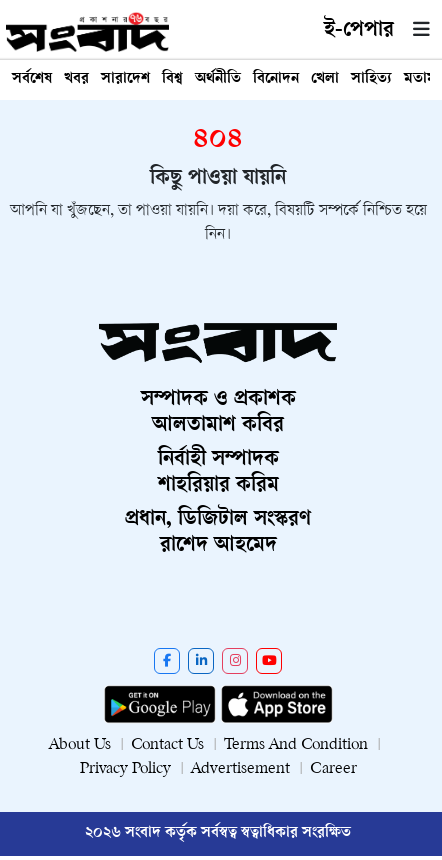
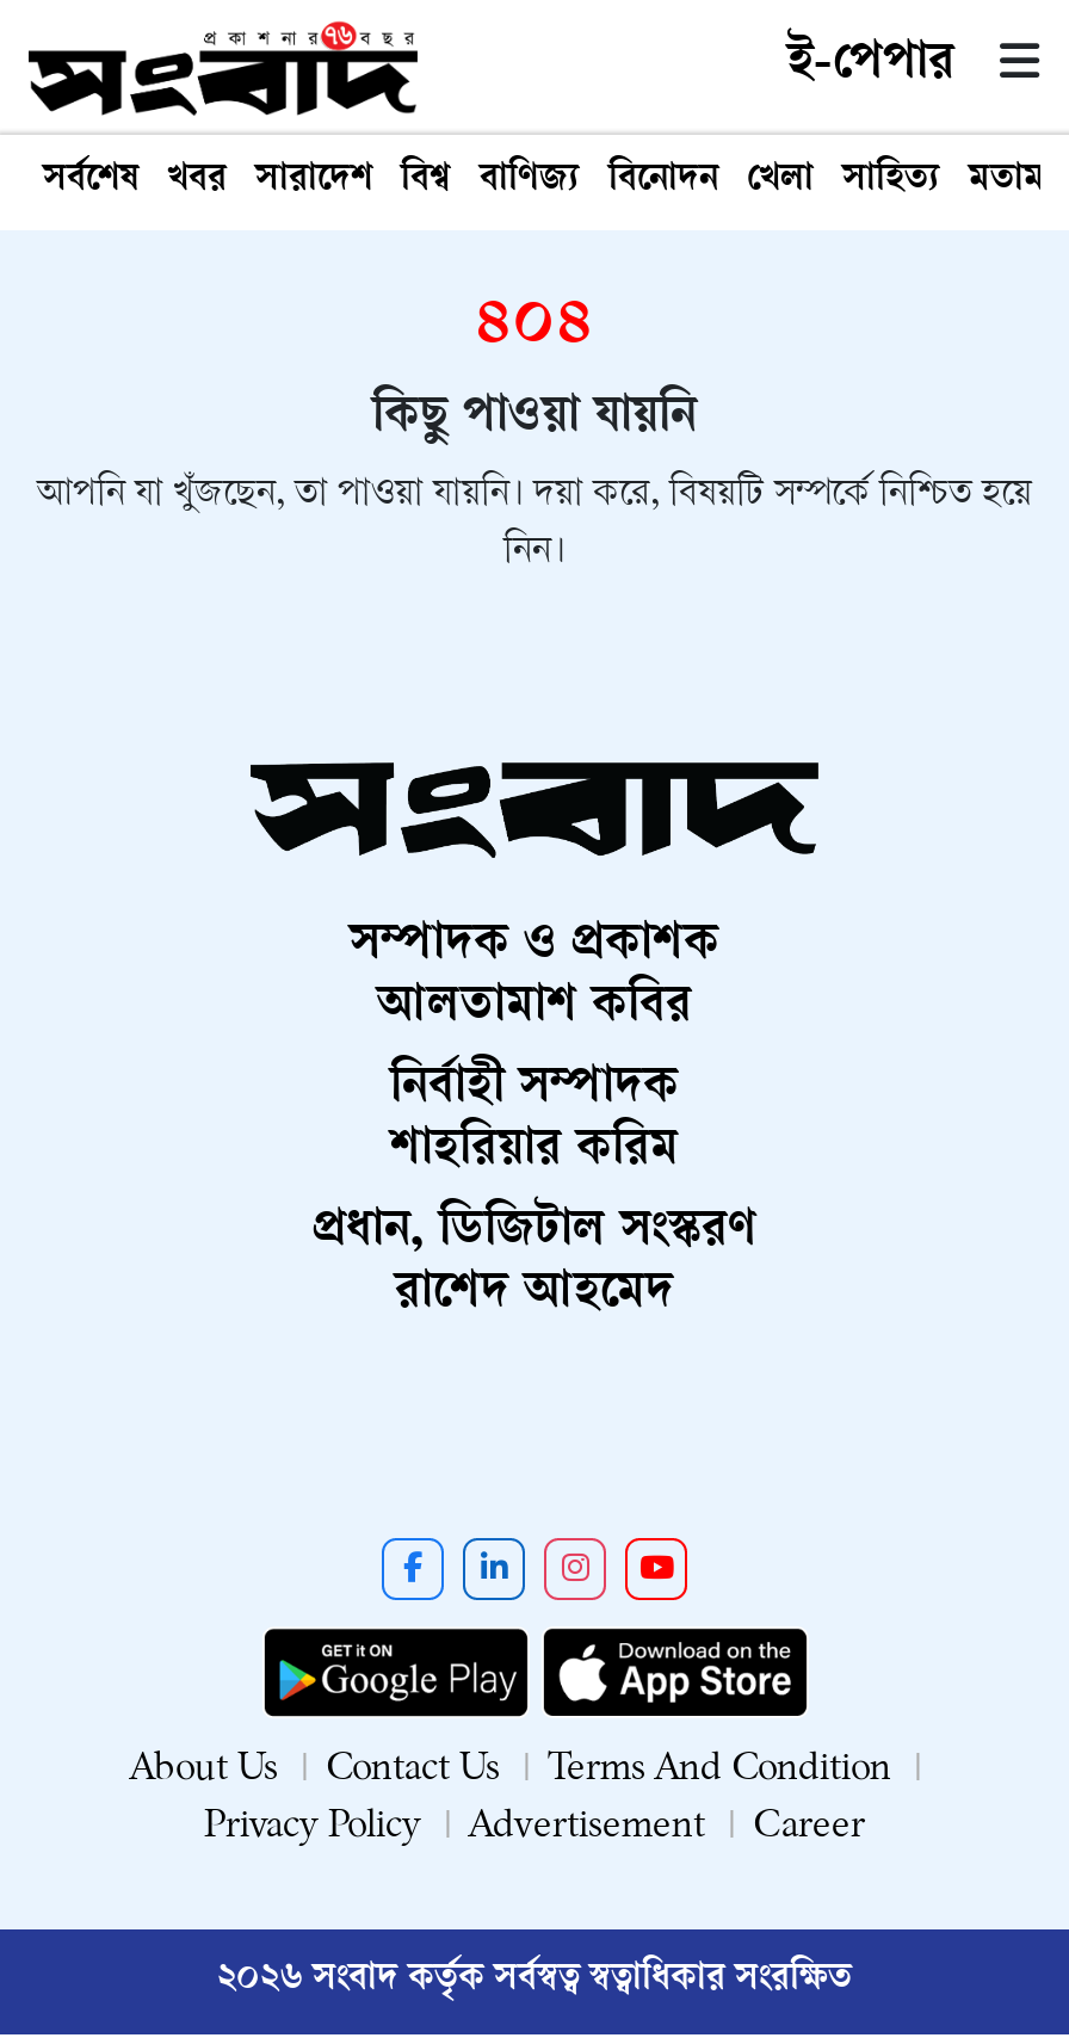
[195,71,241,88] অর্থনীতি -> [480,161,580,201] বাণিজ্য

